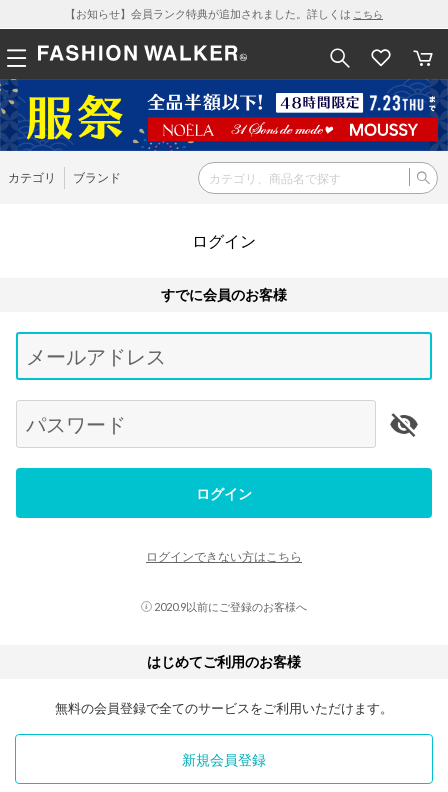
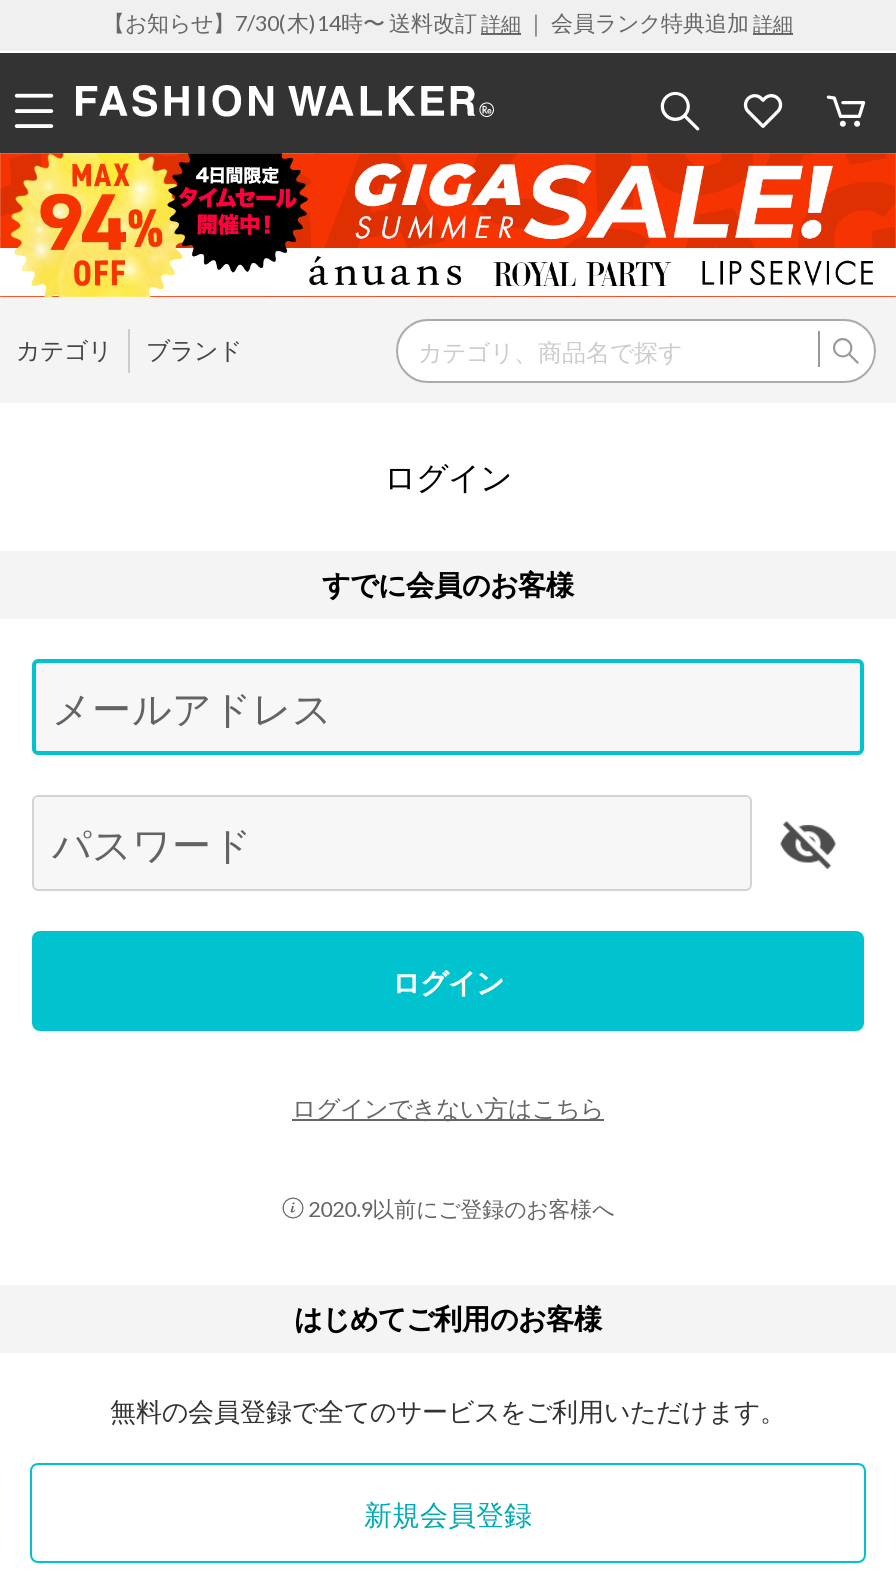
[65,7,383,20] 【お知らせ】会員ランク特典が追加されました。詳しくはこちら -> [103,9,793,35] 【お知らせ】7/30(木)14時〜 送料改訂詳細｜ 会員ランク特典追加詳細
[3,79,445,152] [image] -> [6,151,890,299] [image]

